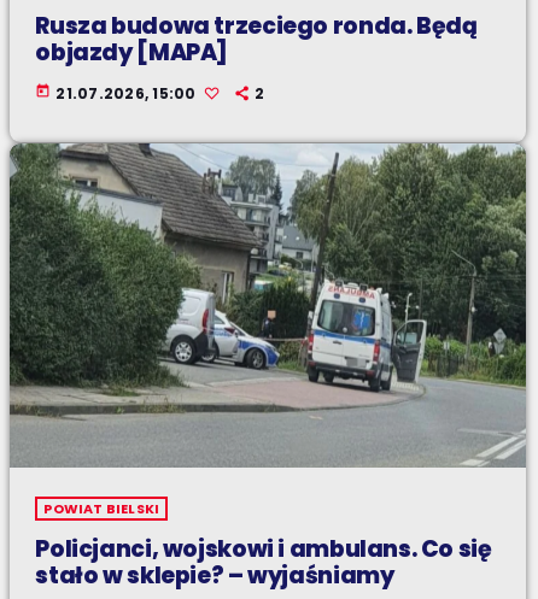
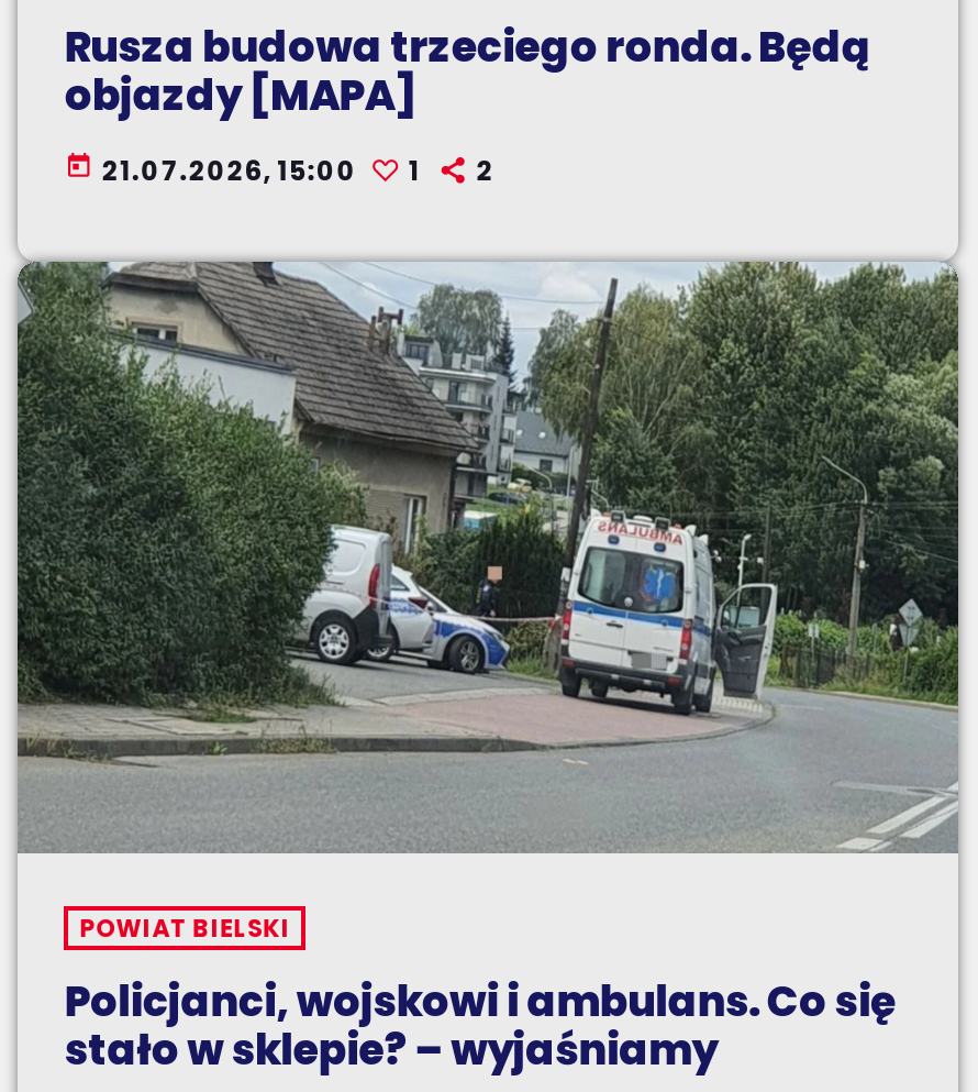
none -> [409,152,420,189] 1

